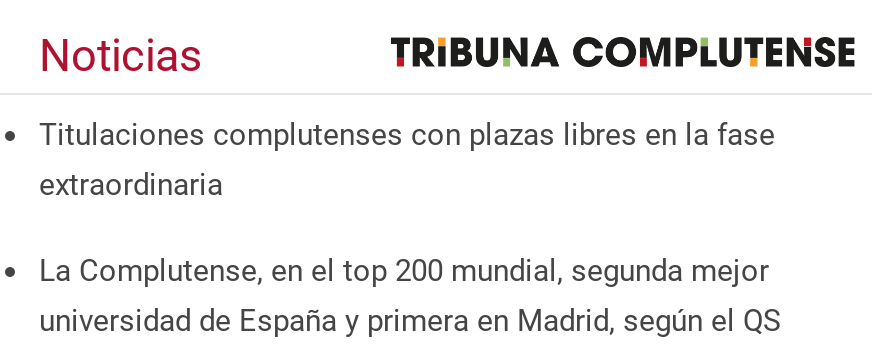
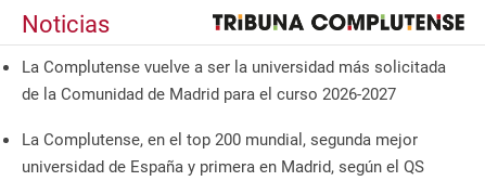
[39,117,775,203] Titulaciones complutenses con plazas libres en la fase | extraordinaria -> [22,57,446,104] La Complutense vuelve a ser la universidad más solicitada | de la Comunidad de Madrid para el curso 2026-2027

